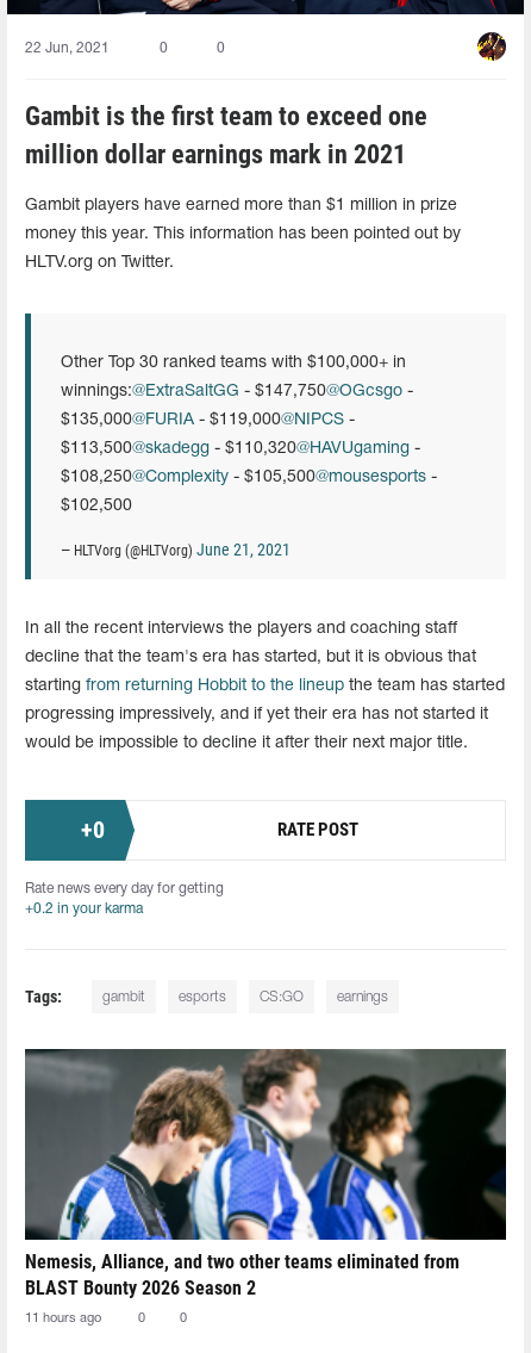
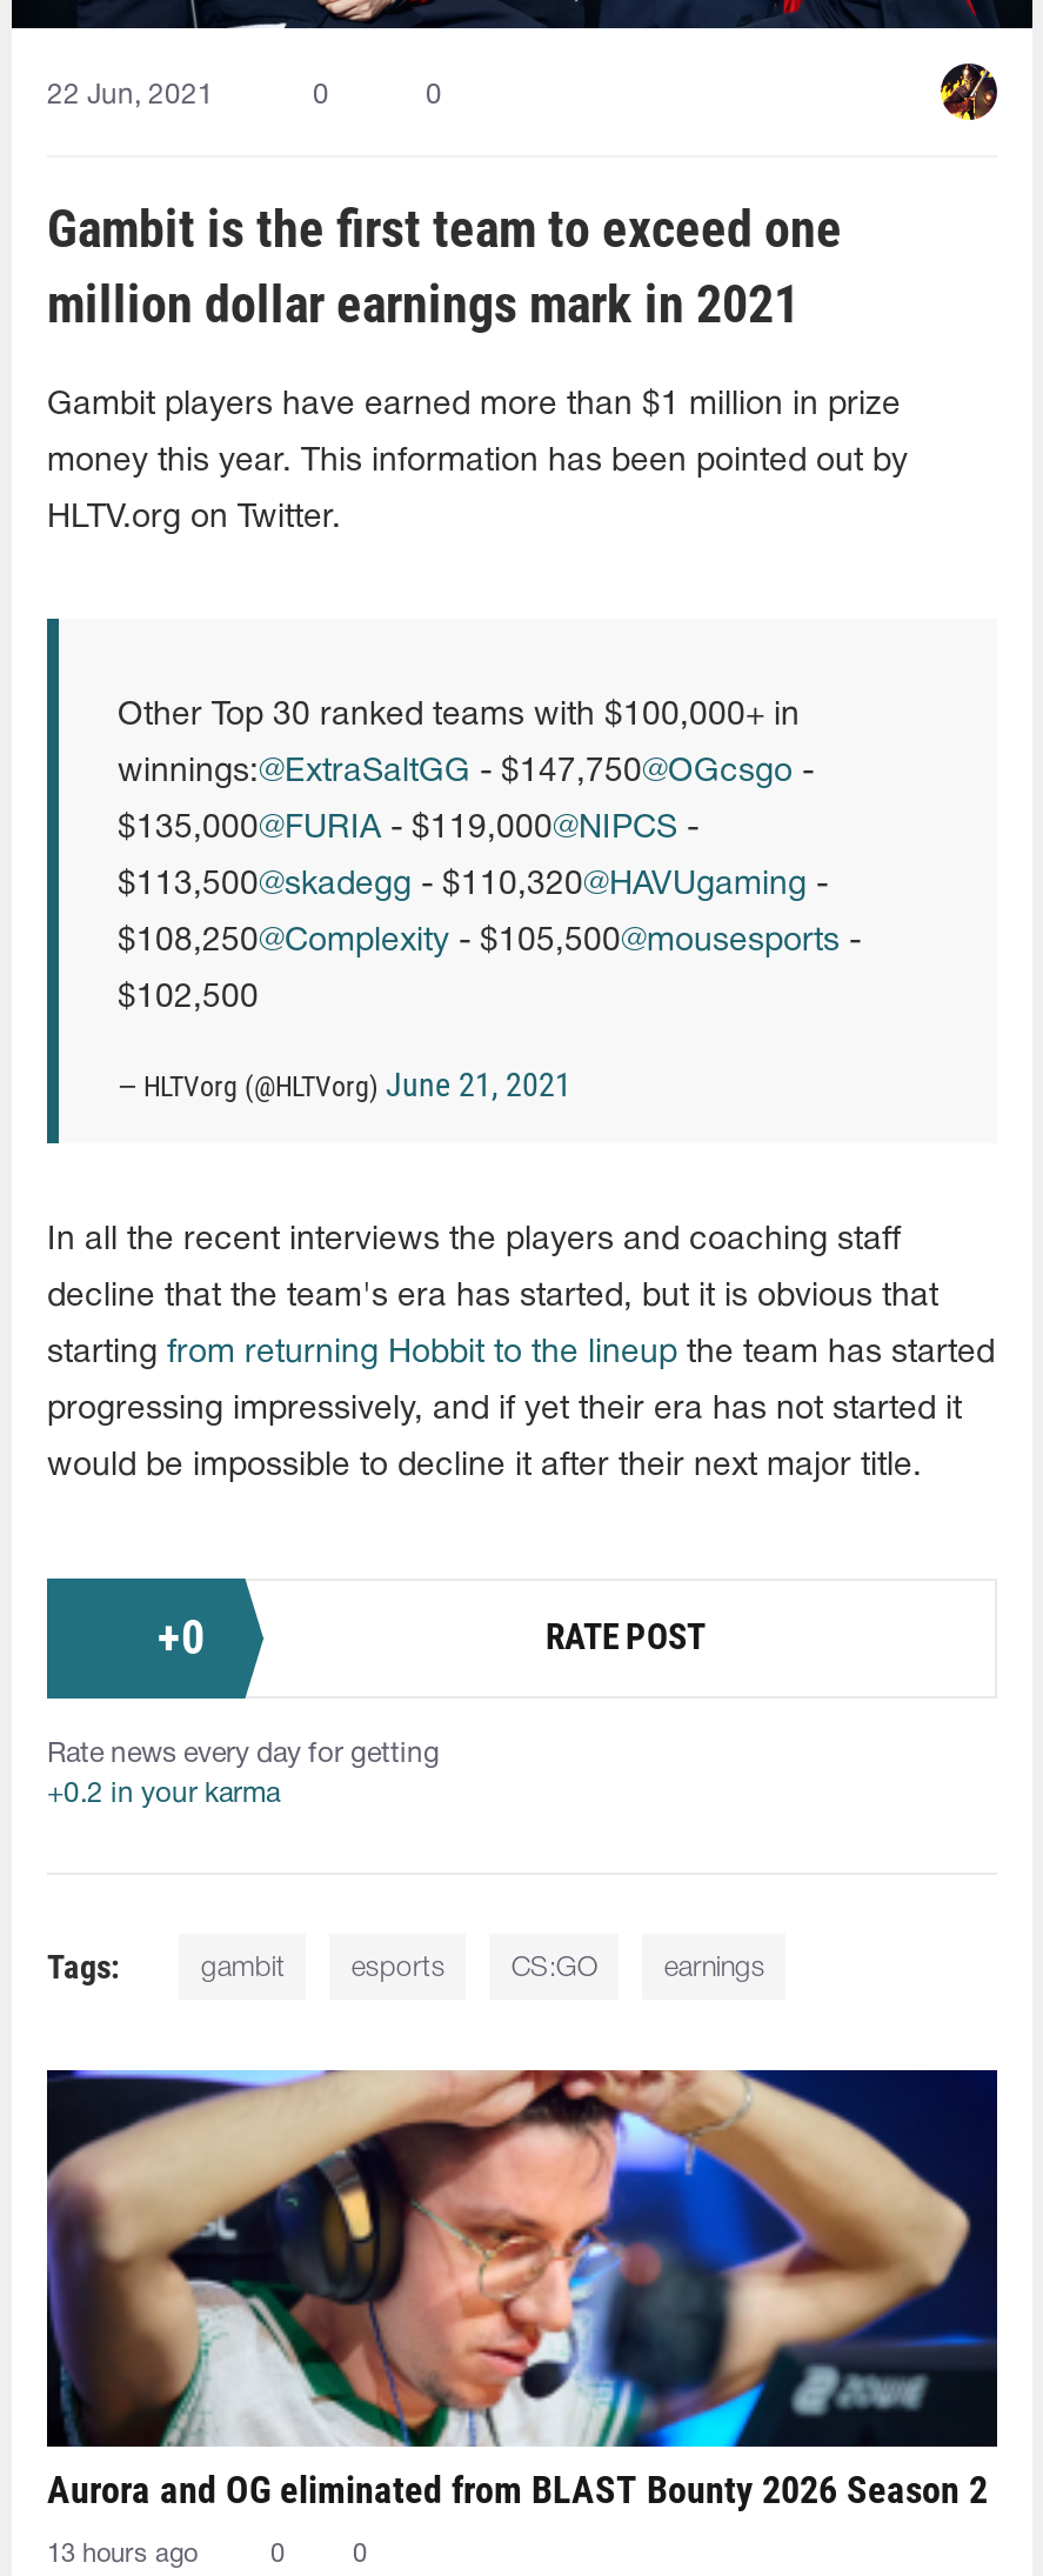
[25,1048,507,1299] [image] | Nemesis, Alliance, and two other teams eliminated from | BLAST Bounty 2026 Season 2 -> [47,2068,997,2512] [image] | Aurora and OG eliminated from BLAST Bounty 2026 Season 2
[25,1312,101,1324] 11 hours ago -> [47,2542,198,2566] 13 hours ago

